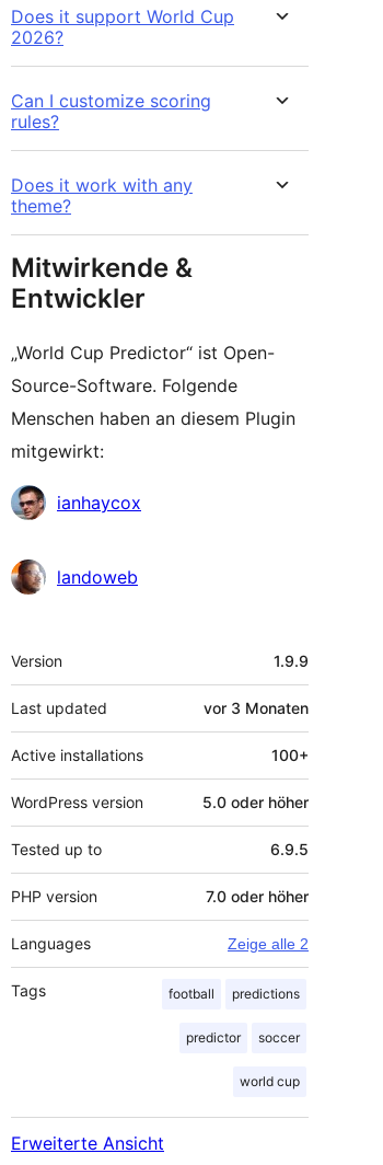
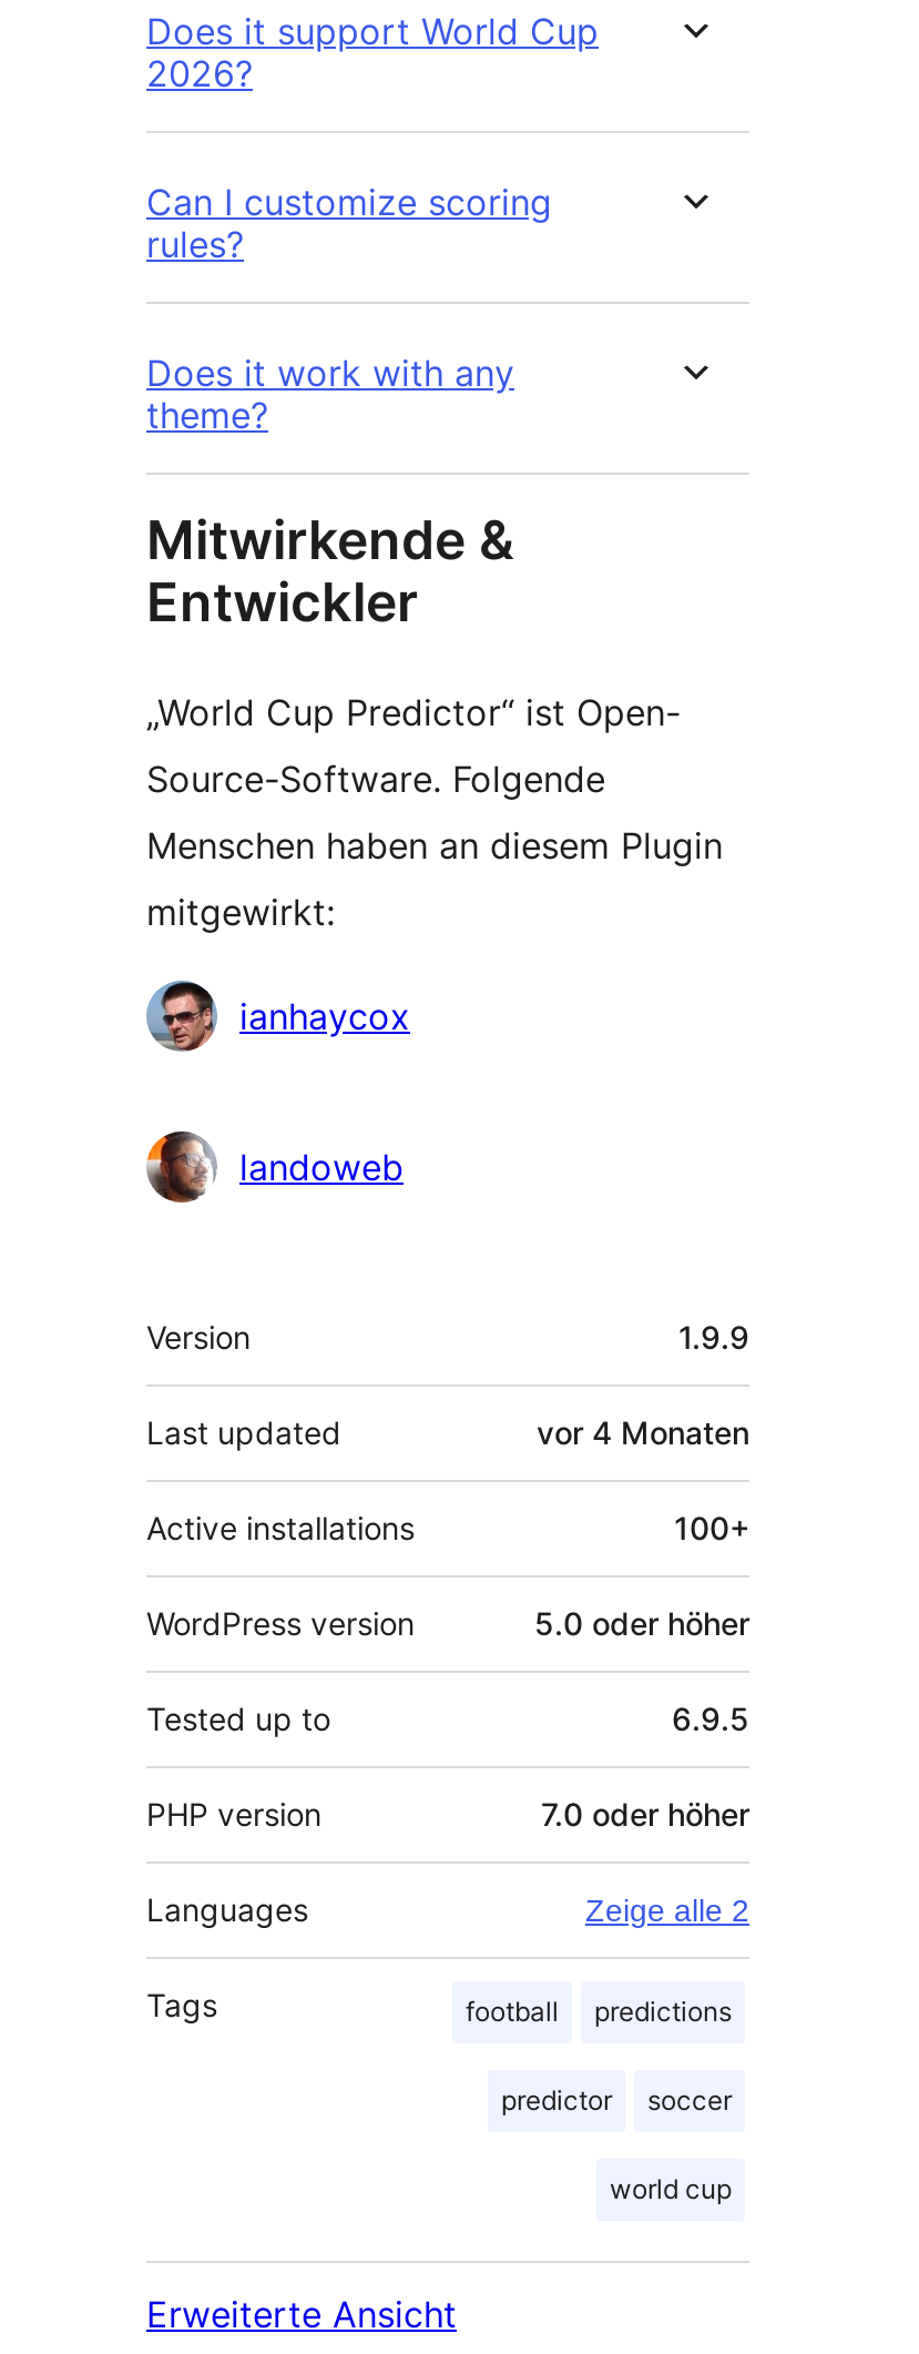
[204,699,309,718] vor 3 Monaten -> [537,1414,749,1452] vor 4 Monaten

